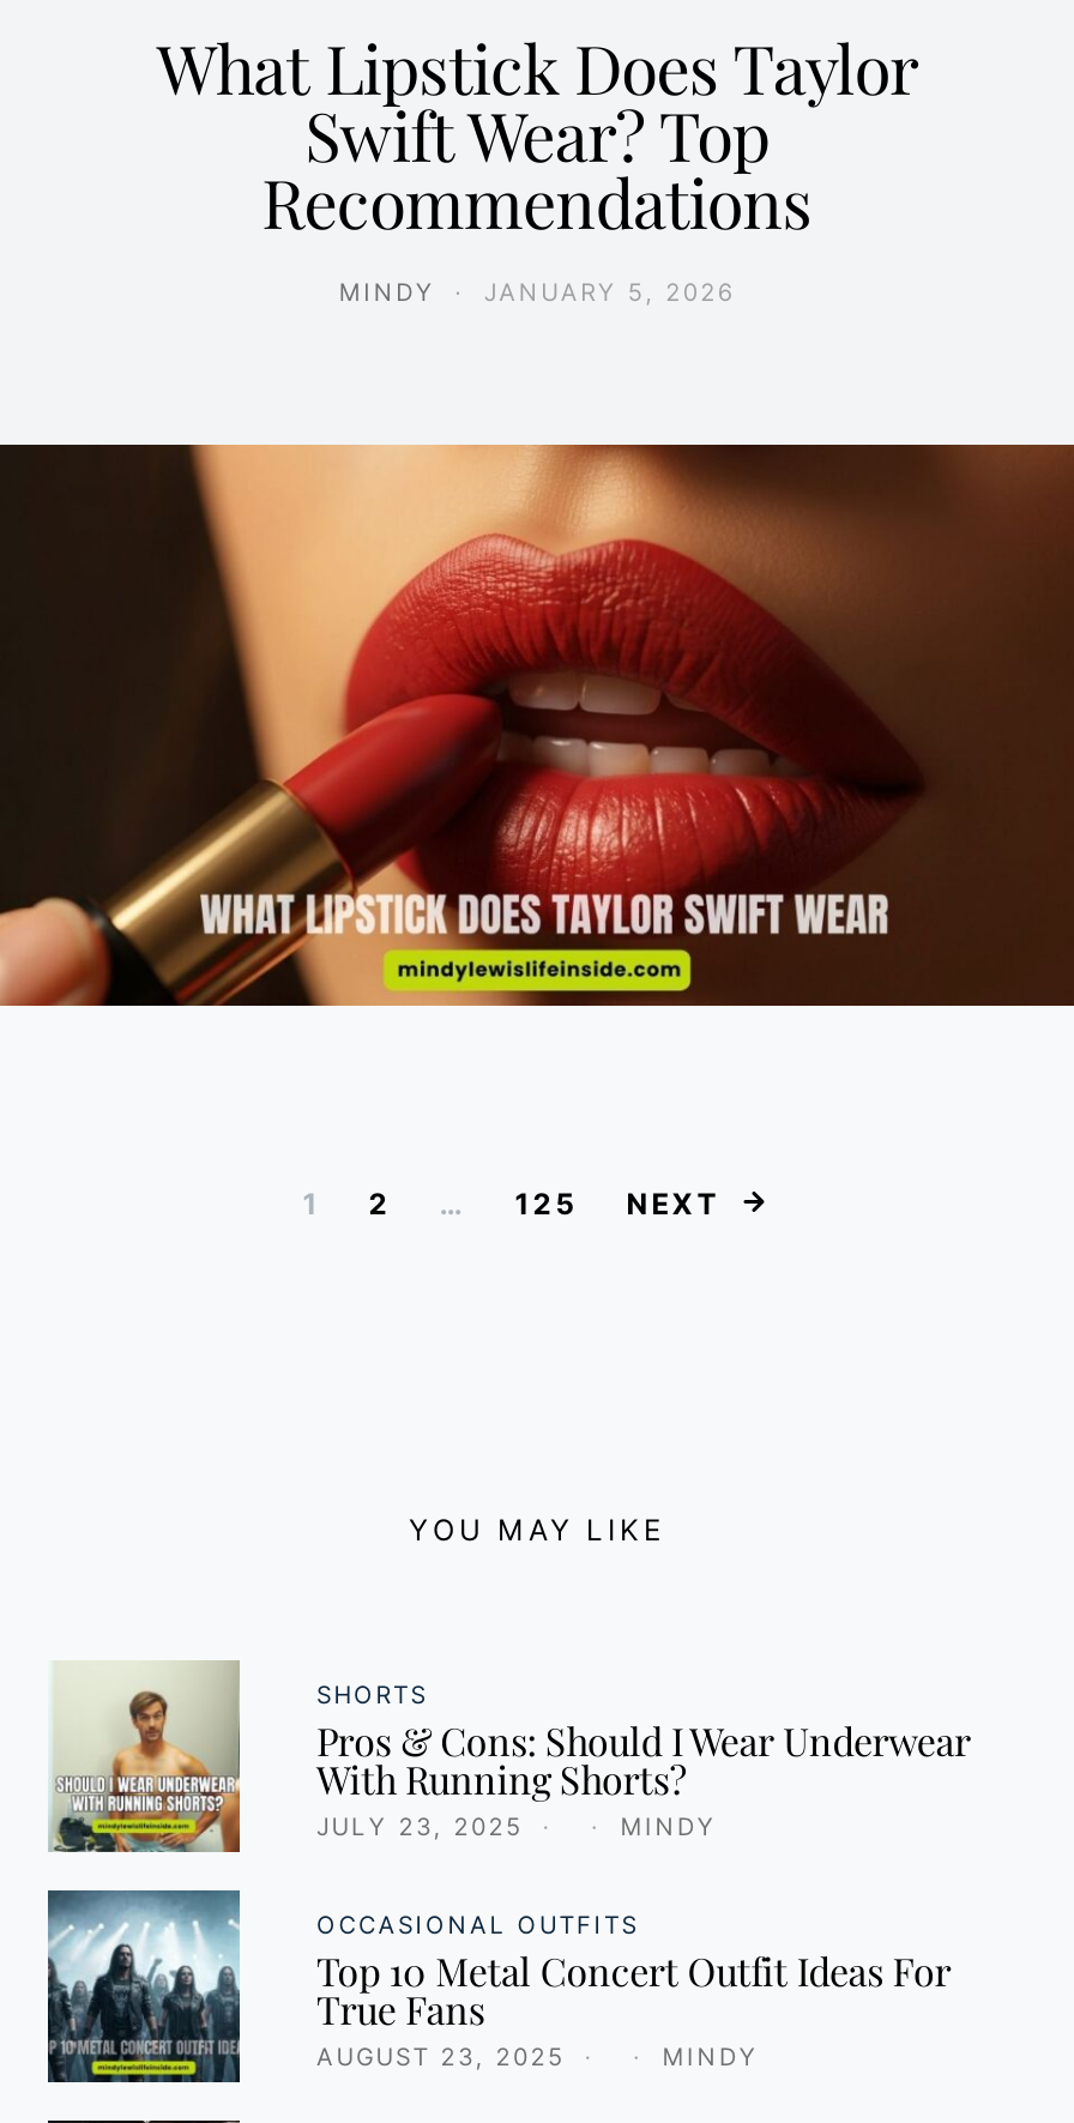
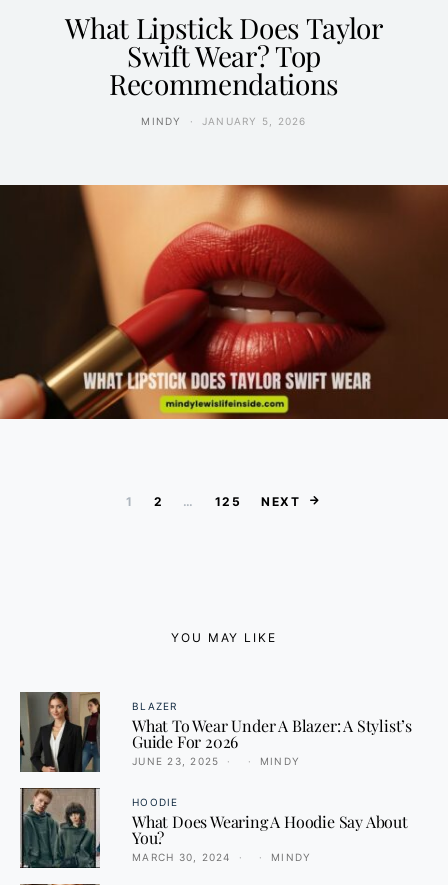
[48,1660,970,1854] [image] | SHORTS | Pros & Cons: Should I Wear Underwear | With Running Shorts? | JULY 23, 2025 -> [19,691,412,773] [image] | BLAZER | What To Wear Under A Blazer: A Stylist’s | Guide For 2026 | JUNE 23, 2025
[48,1888,951,2082] [image] | OCCASIONAL OUTFITS | Top 10 Metal Concert Outfit Ideas For | True Fans | AUGUST 23, 2025 -> [20,787,408,868] [image] | HOODIE | What Does Wearing A Hoodie Say About | You? | MARCH 30, 2024

